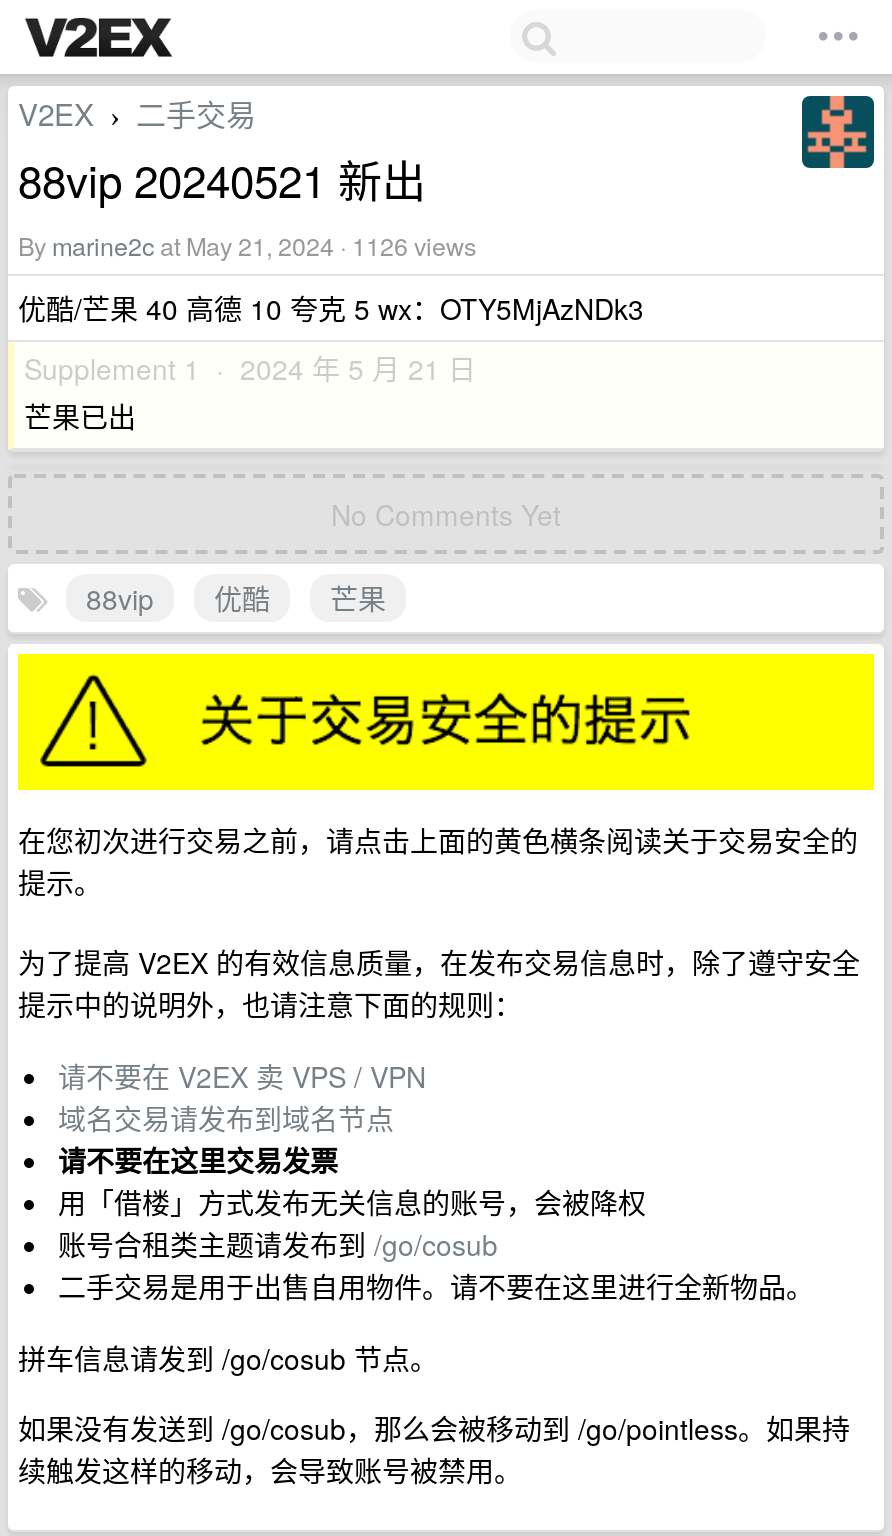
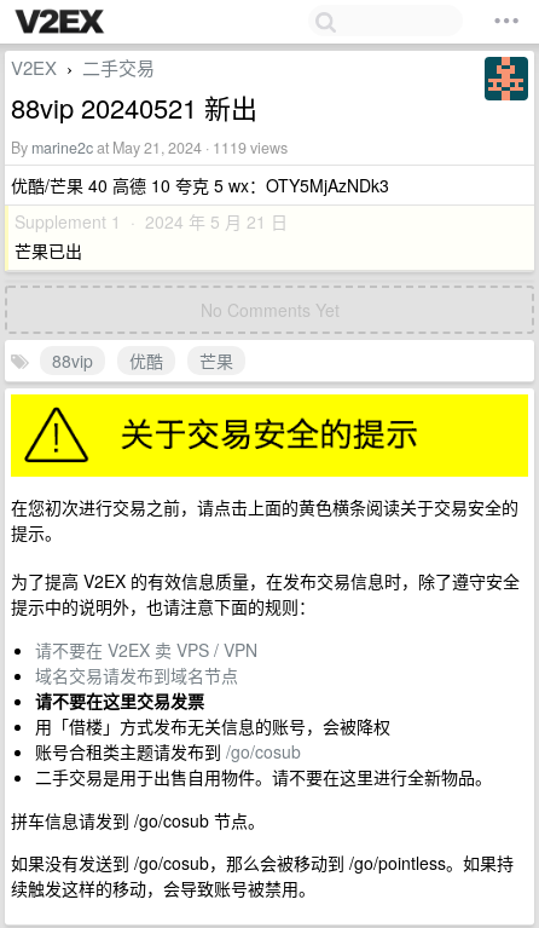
[18,228,476,264] By marine2c at May 21, 2024 · 1126 views -> [11,137,288,158] By marine2c at May 21, 2024 · 1119 views

